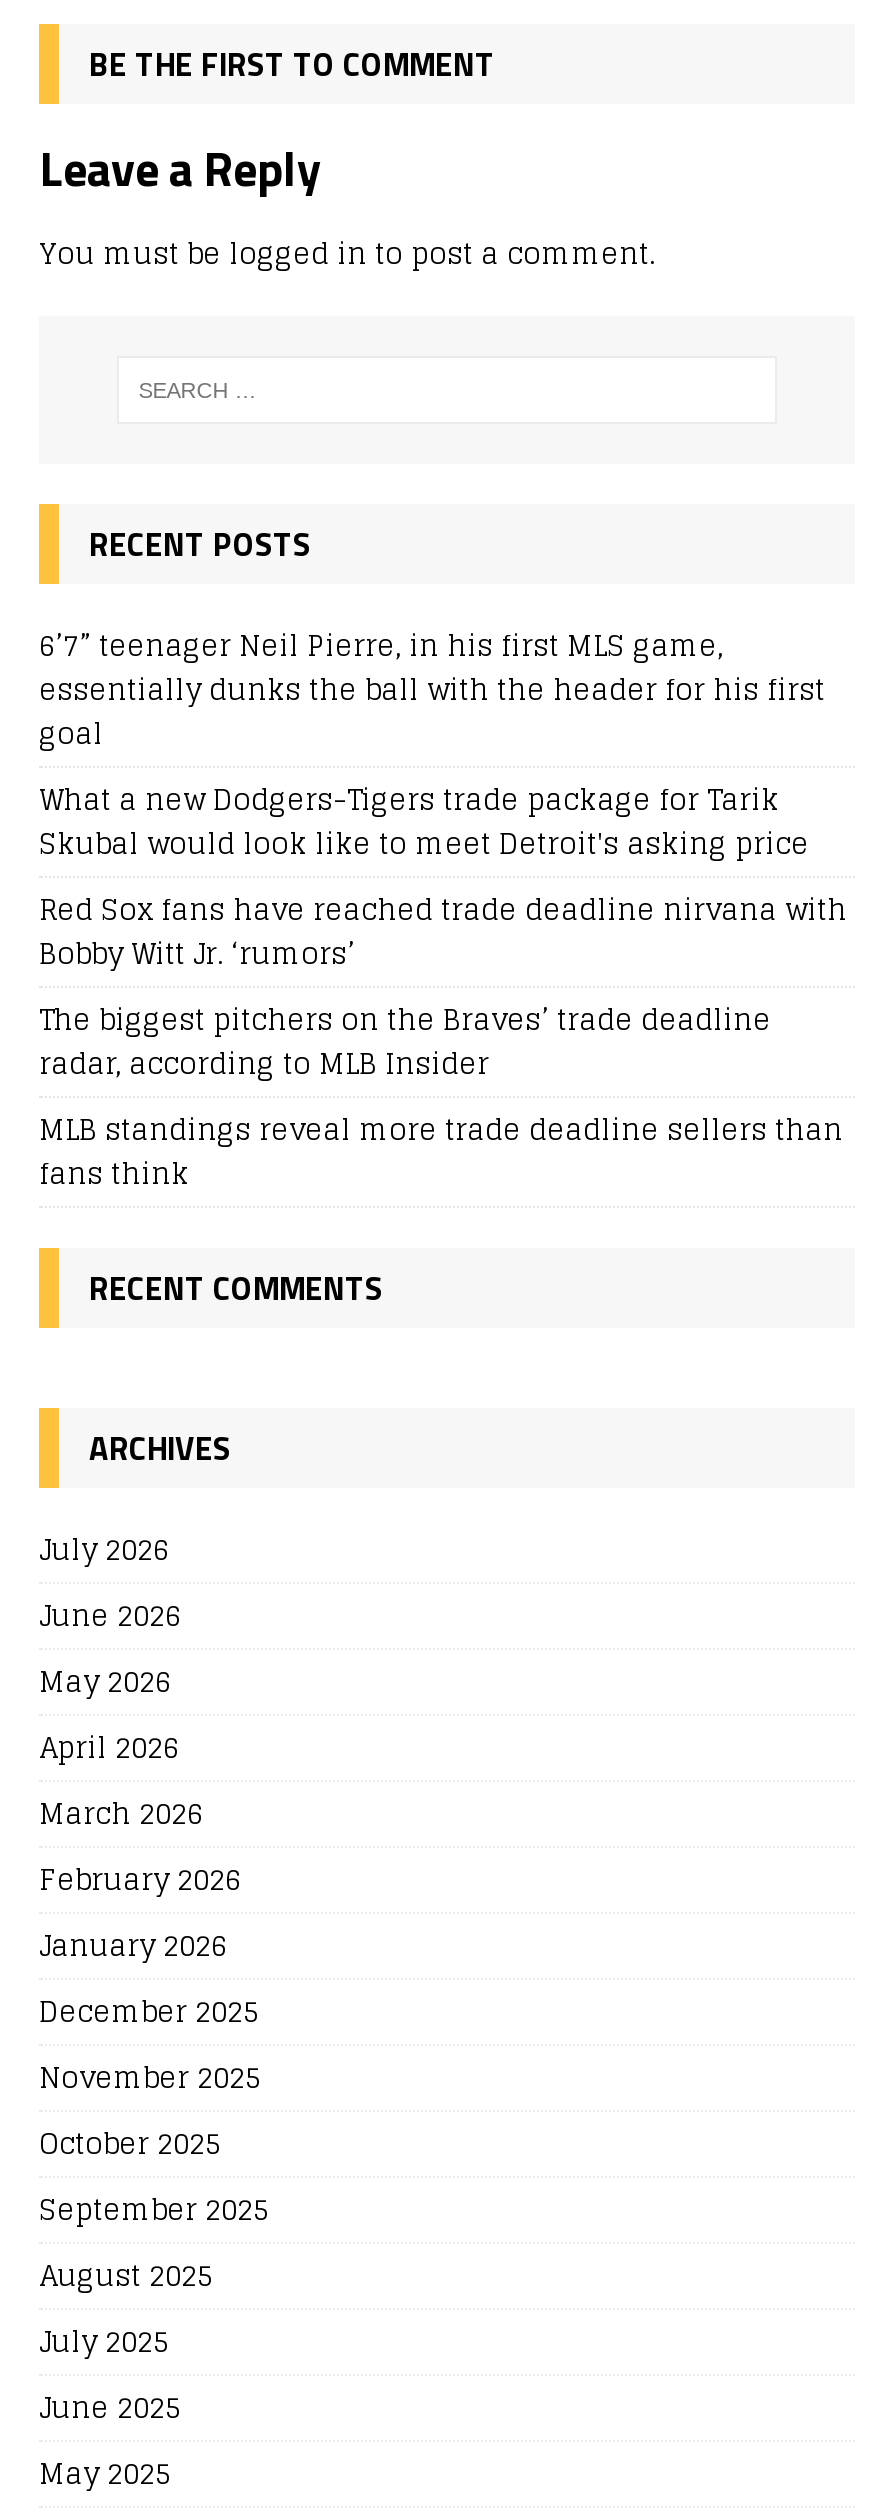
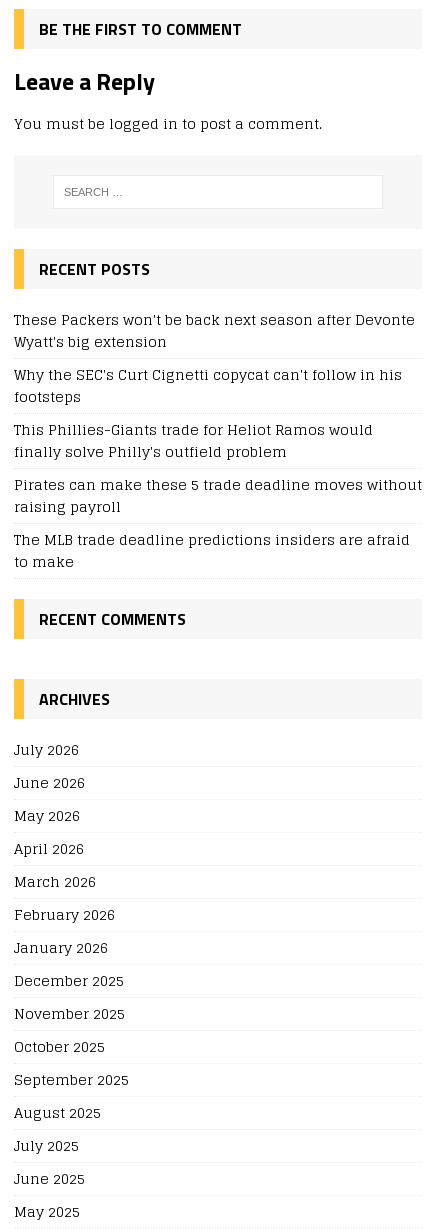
[39,621,847,1199] 6’7” teenager Neil Pierre, in his first MLS game, | essentially dunks the ball with the header for his first | goal | What a new Dodgers-Tigers trade package for Tarik | Skubal would look like to meet Detroit's asking price | Red Sox fans have reached trade deadline nirvana with | Bobby Witt Jr. ‘rumors’ | The biggest pitchers on the Braves’ trade deadline | radar, according to MLB Insider | MLB standings reveal more trade deadline sellers than | fans think -> [14,307,422,574] These Packers won't be back next season after Devonte | Wyatt's big extension | Why the SEC's Curt Cignetti copycat can't follow in his | footsteps | This Phillies-Giants trade for Heliot Ramos would | finally solve Philly's outfield problem | Pirates can make these 5 trade deadline moves without | raising payroll | The MLB trade deadline predictions insiders are afraid | to make

